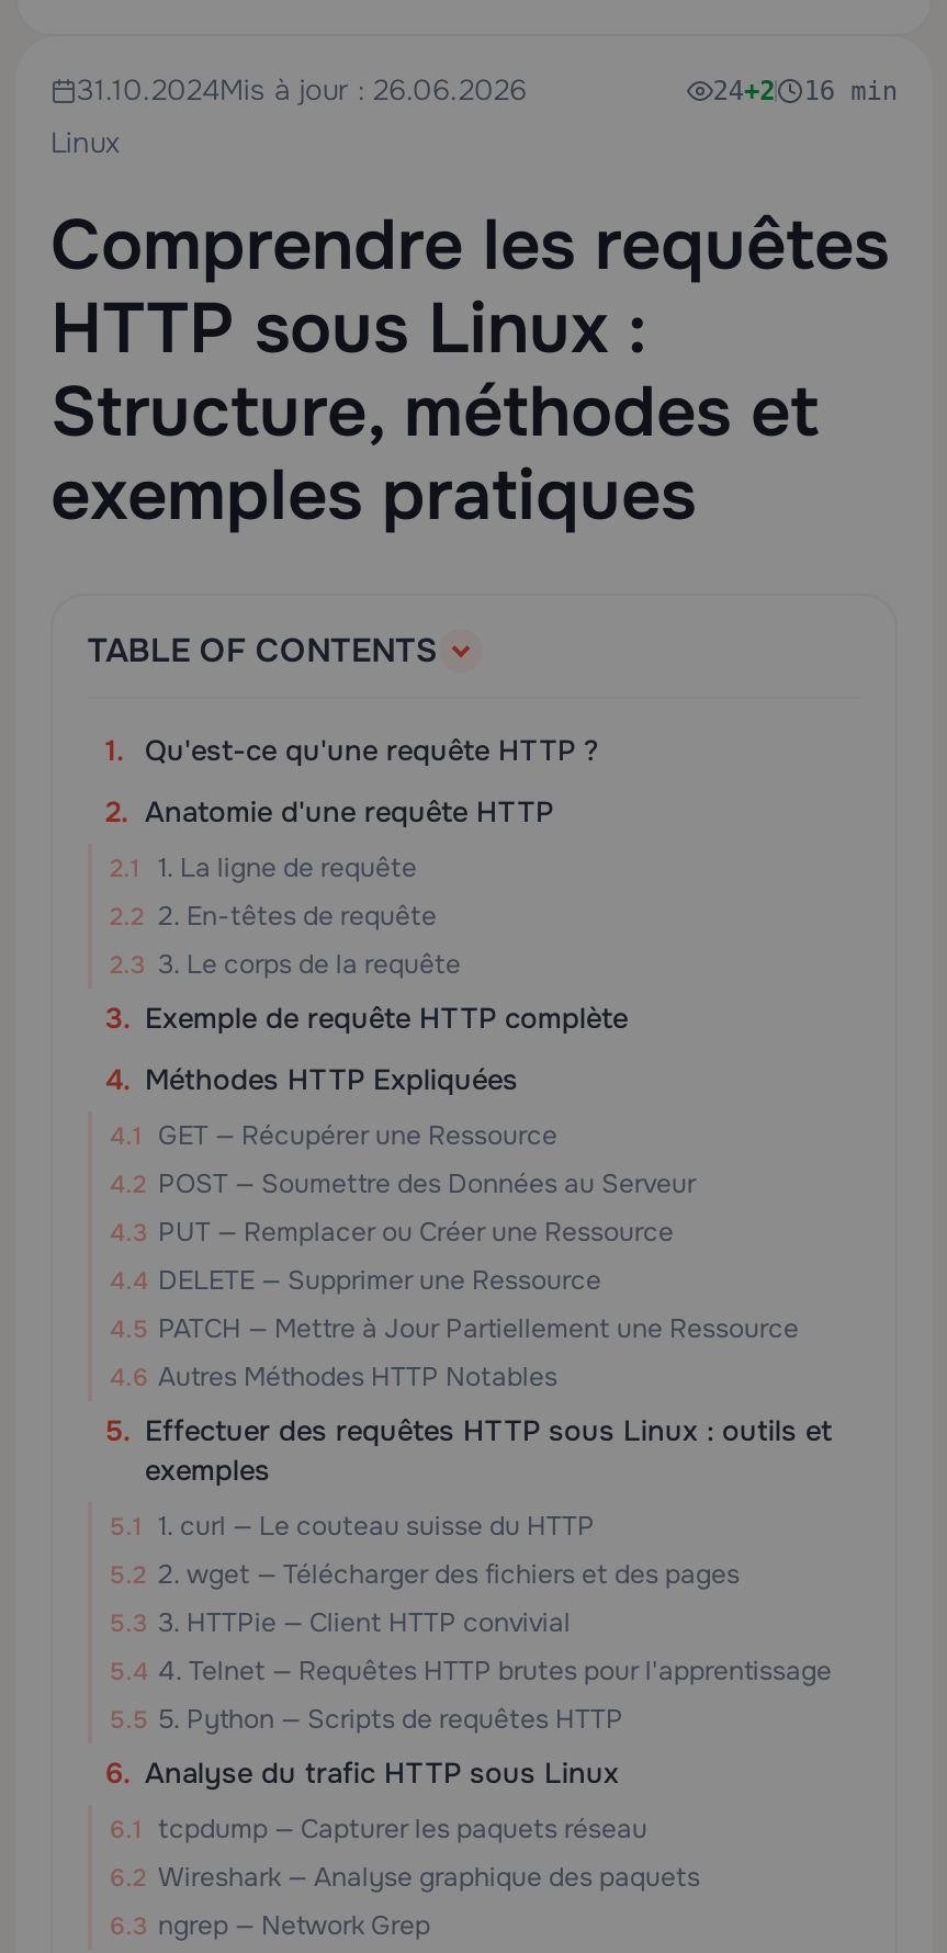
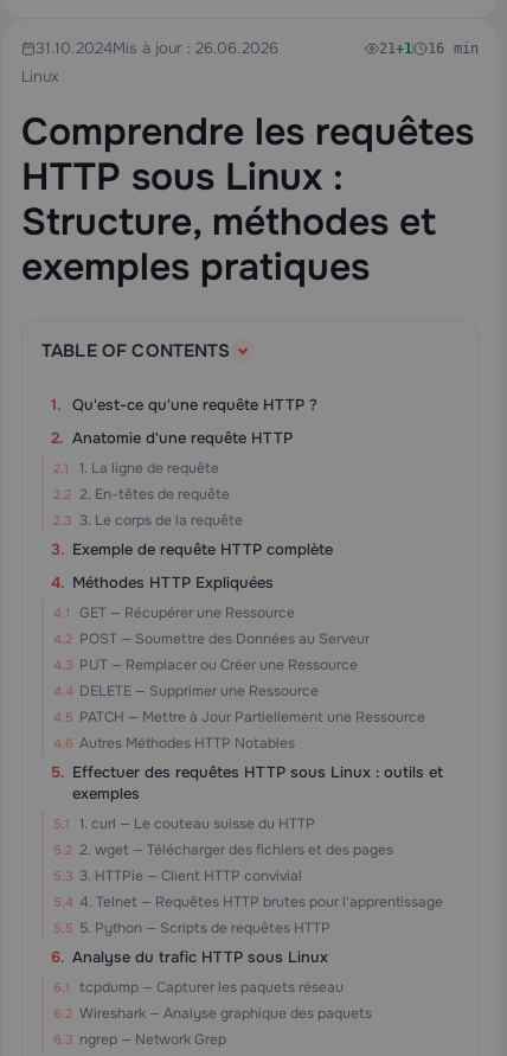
[713,75,898,105] 24+2 16 min -> [379,40,479,56] 21+1 16 min

